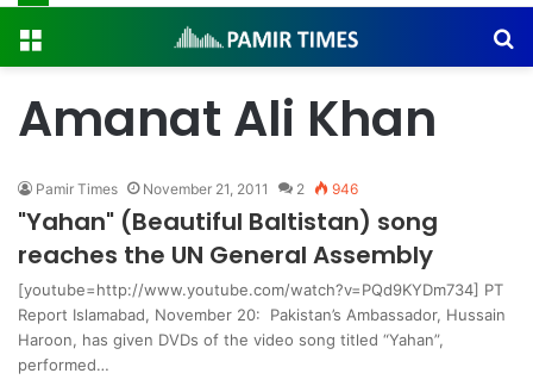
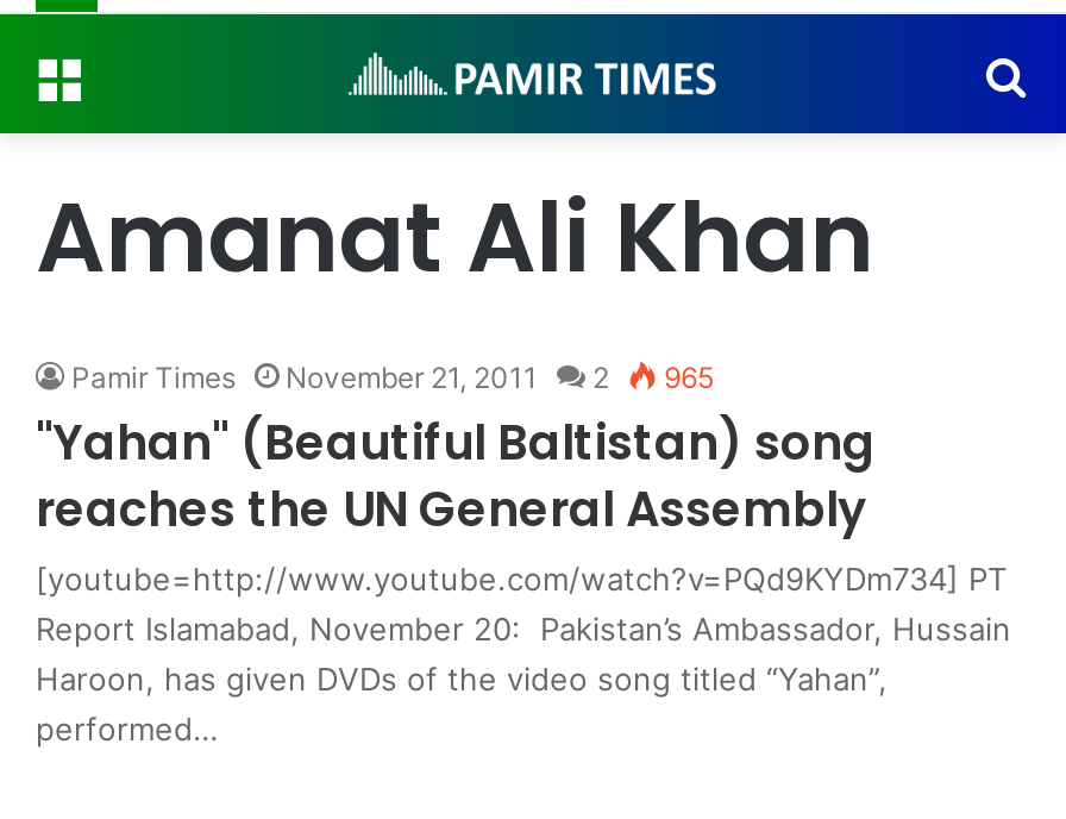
[36,180,358,198] Pamir Times November 21, 2011 2 946 -> [71,360,714,396] Pamir Times November 21, 2011 2 965

